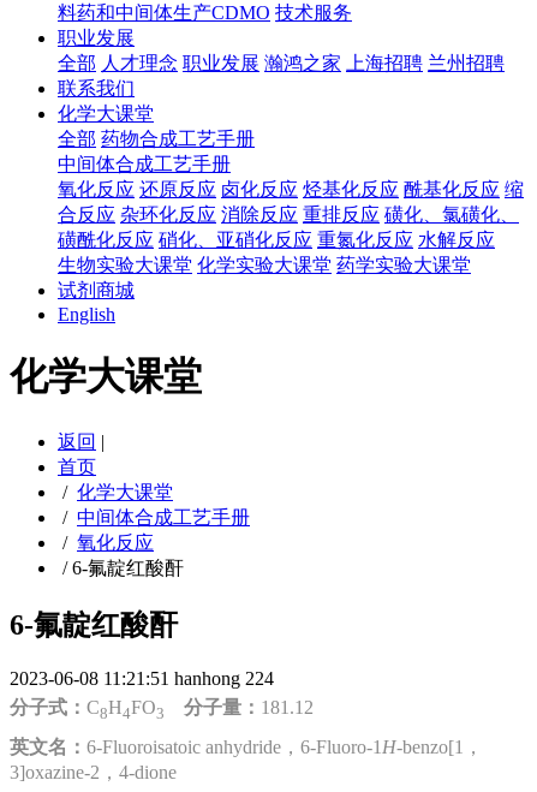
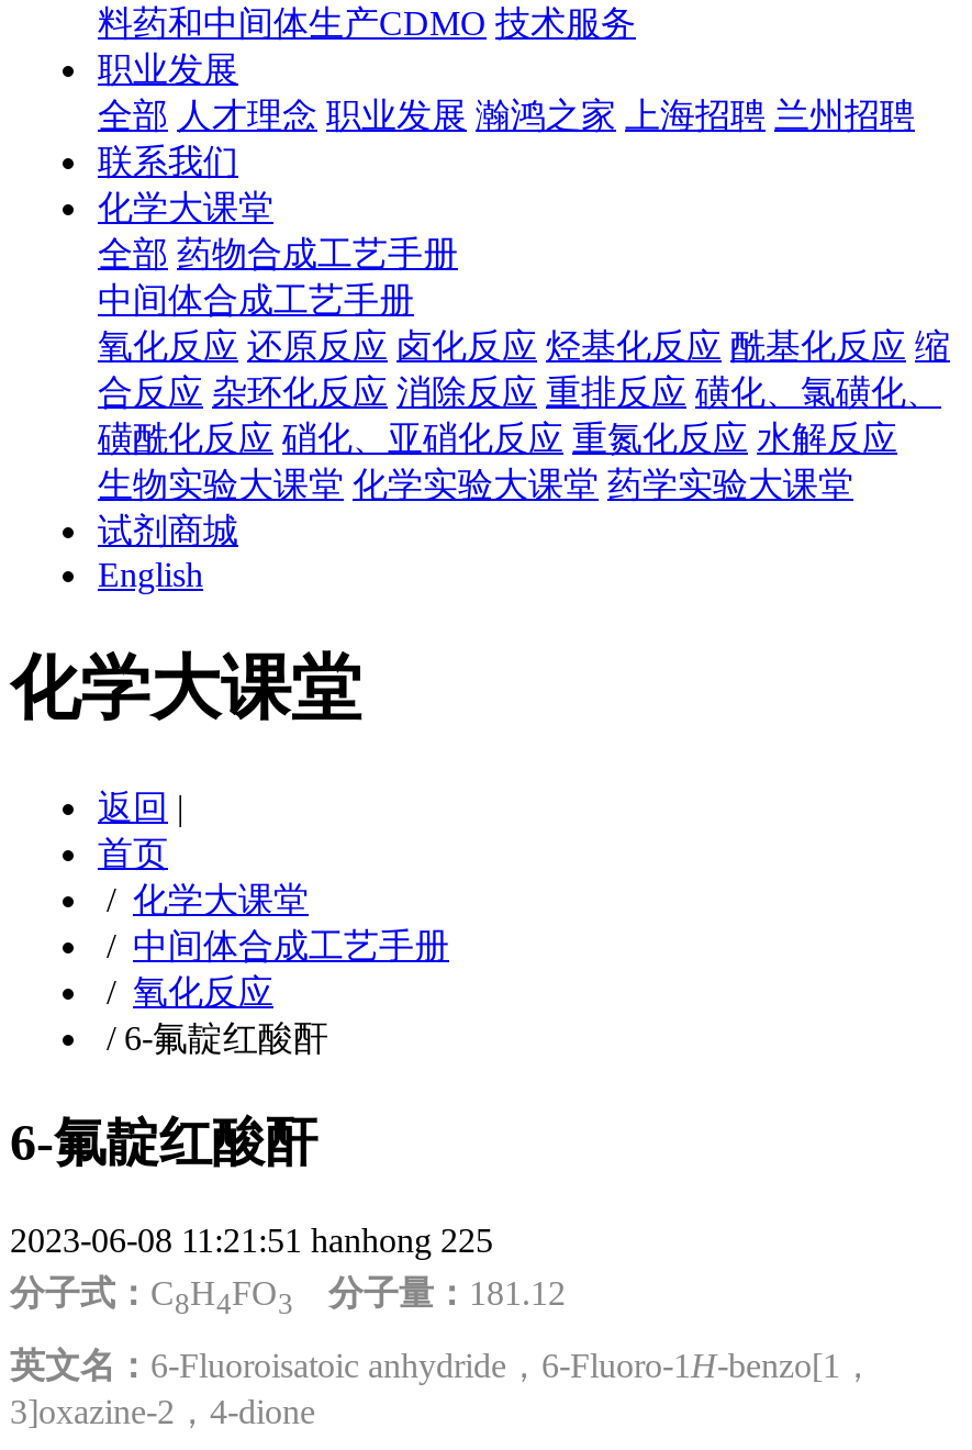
[10,668,274,688] 2023-06-08 11:21:51 hanhong 224 -> [10,1221,493,1258] 2023-06-08 11:21:51 hanhong 225

